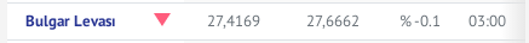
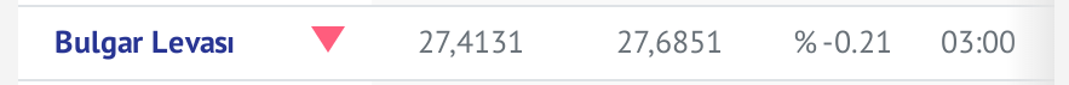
[207,11,260,31] 27,4169 -> [418,22,524,62] 27,4131
[306,11,360,31] 27,6662 -> [616,22,723,62] 27,6851
[399,11,440,31] % -0.1 -> [793,22,892,62] % -0.21

